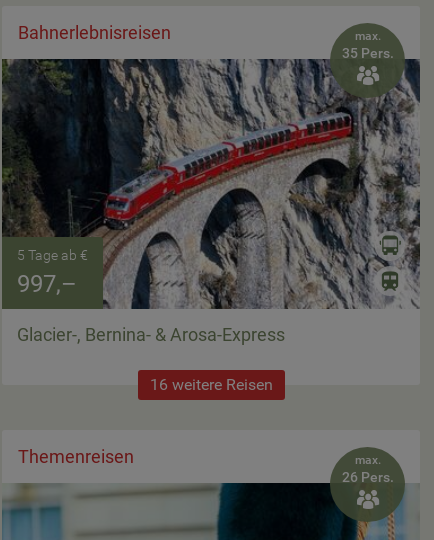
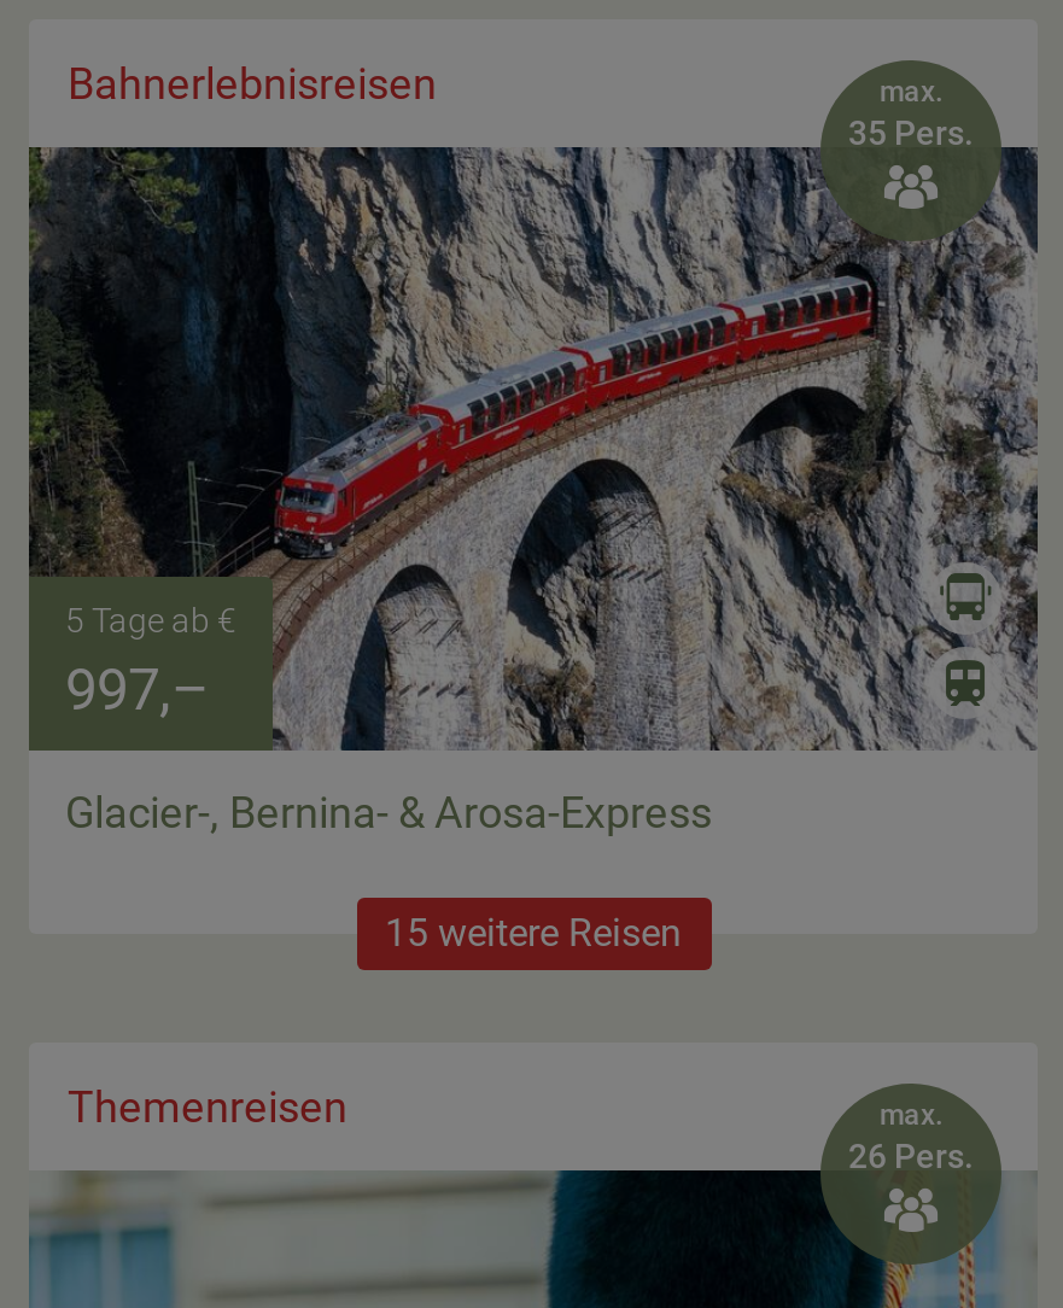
[149,375,272,394] 16 weitere Reisen -> [385,911,682,957] 15 weitere Reisen

